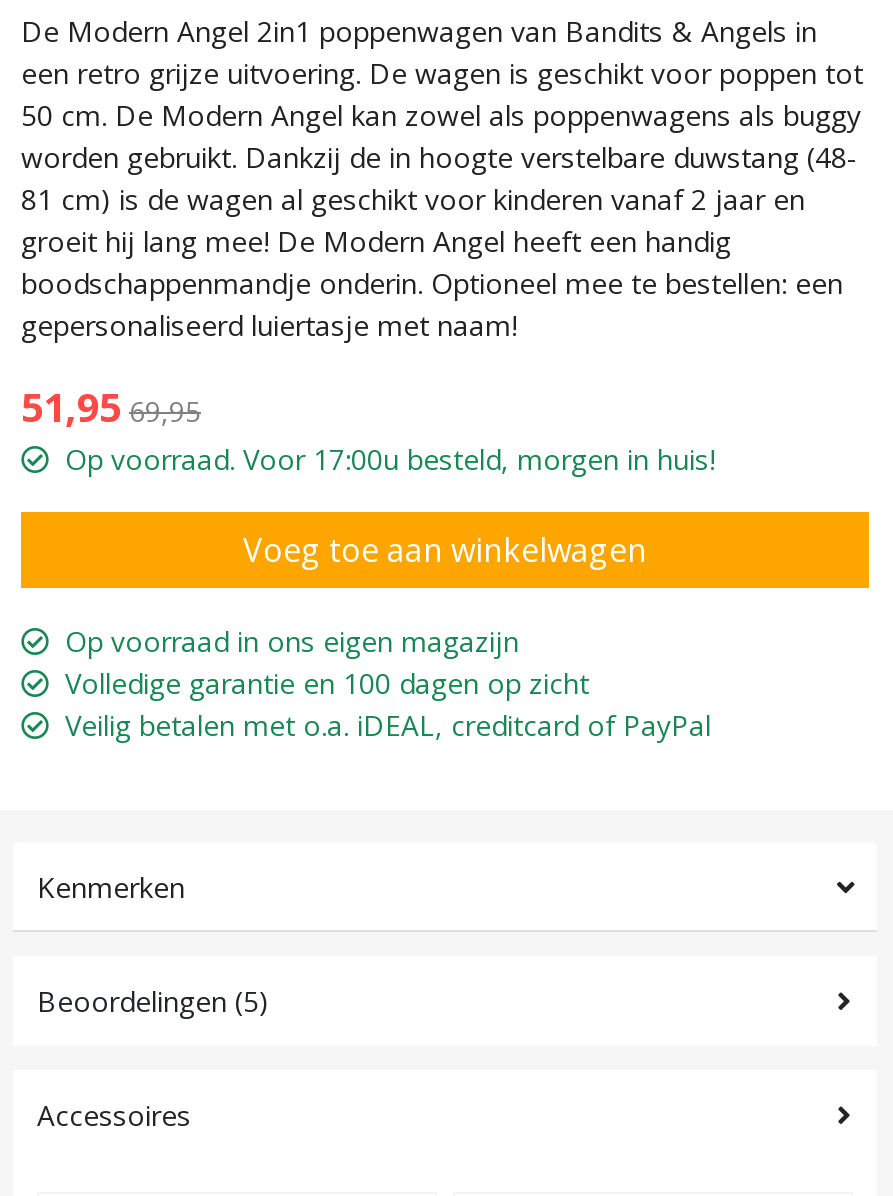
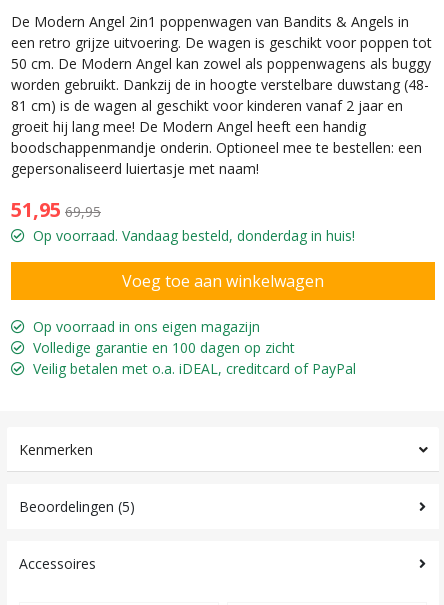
[65,438,715,476] Op voorraad. Voor 17:00u besteld, morgen in huis! -> [33,226,355,245] Op voorraad. Vandaag besteld, donderdag in huis!

